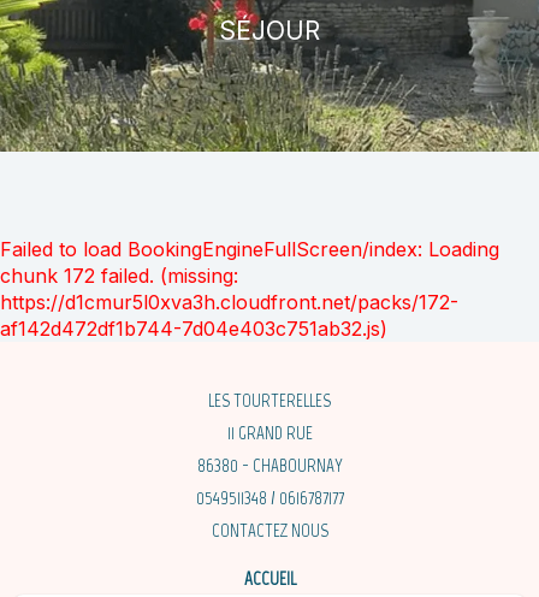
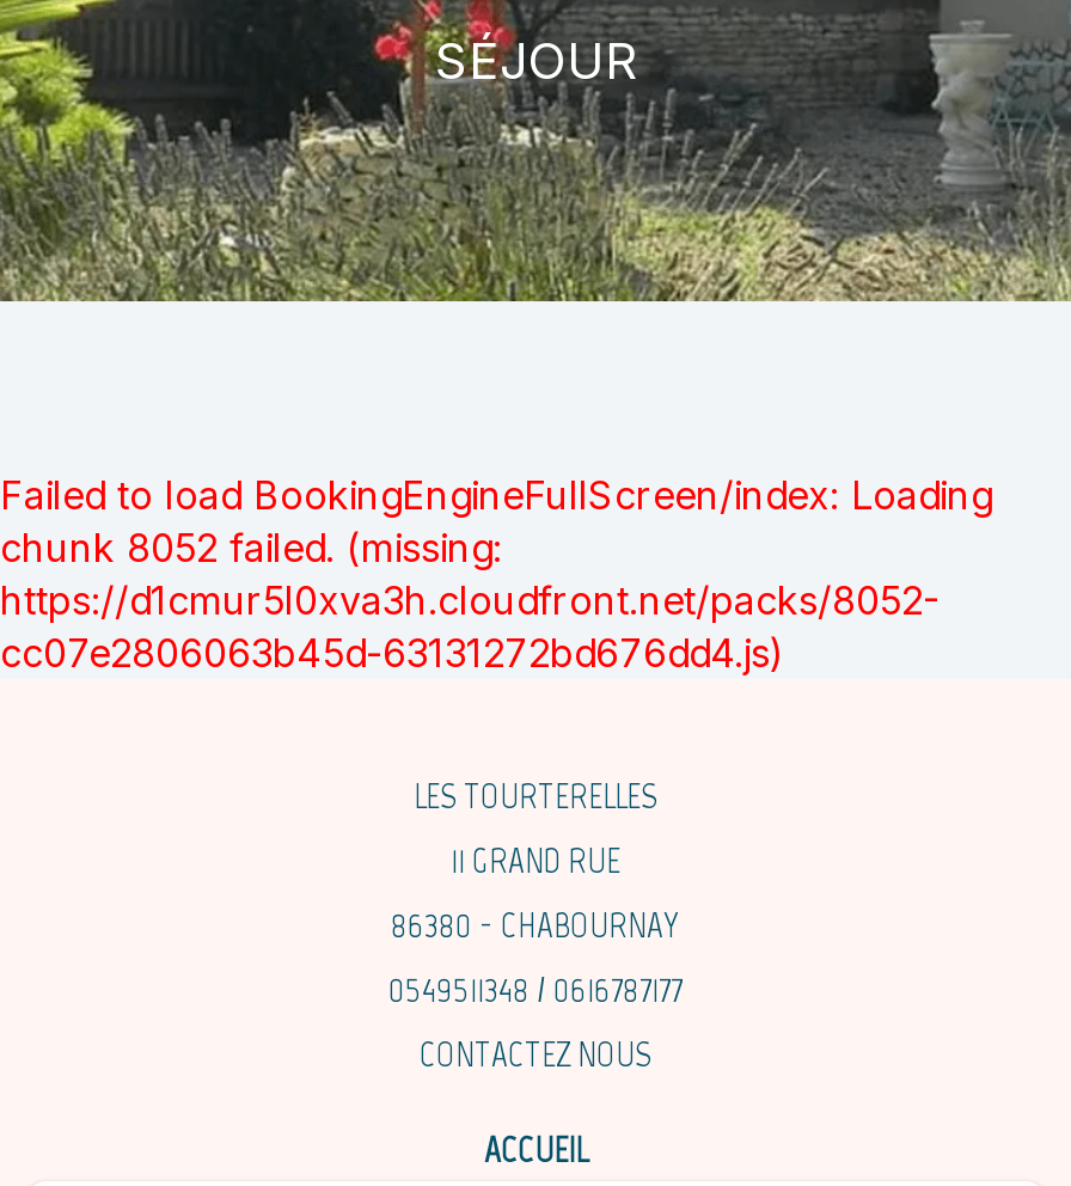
[0,264,458,341] chunk 172 failed. (missing: | https://d1cmur5l0xva3h.cloudfront.net/packs/172- | af142d472df1b744-7d04e403c751ab32.js) -> [0,524,940,677] chunk 8052 failed. (missing: | https://d1cmur5l0xva3h.cloudfront.net/packs/8052- | cc07e2806063b45d-63131272bd676dd4.js)

